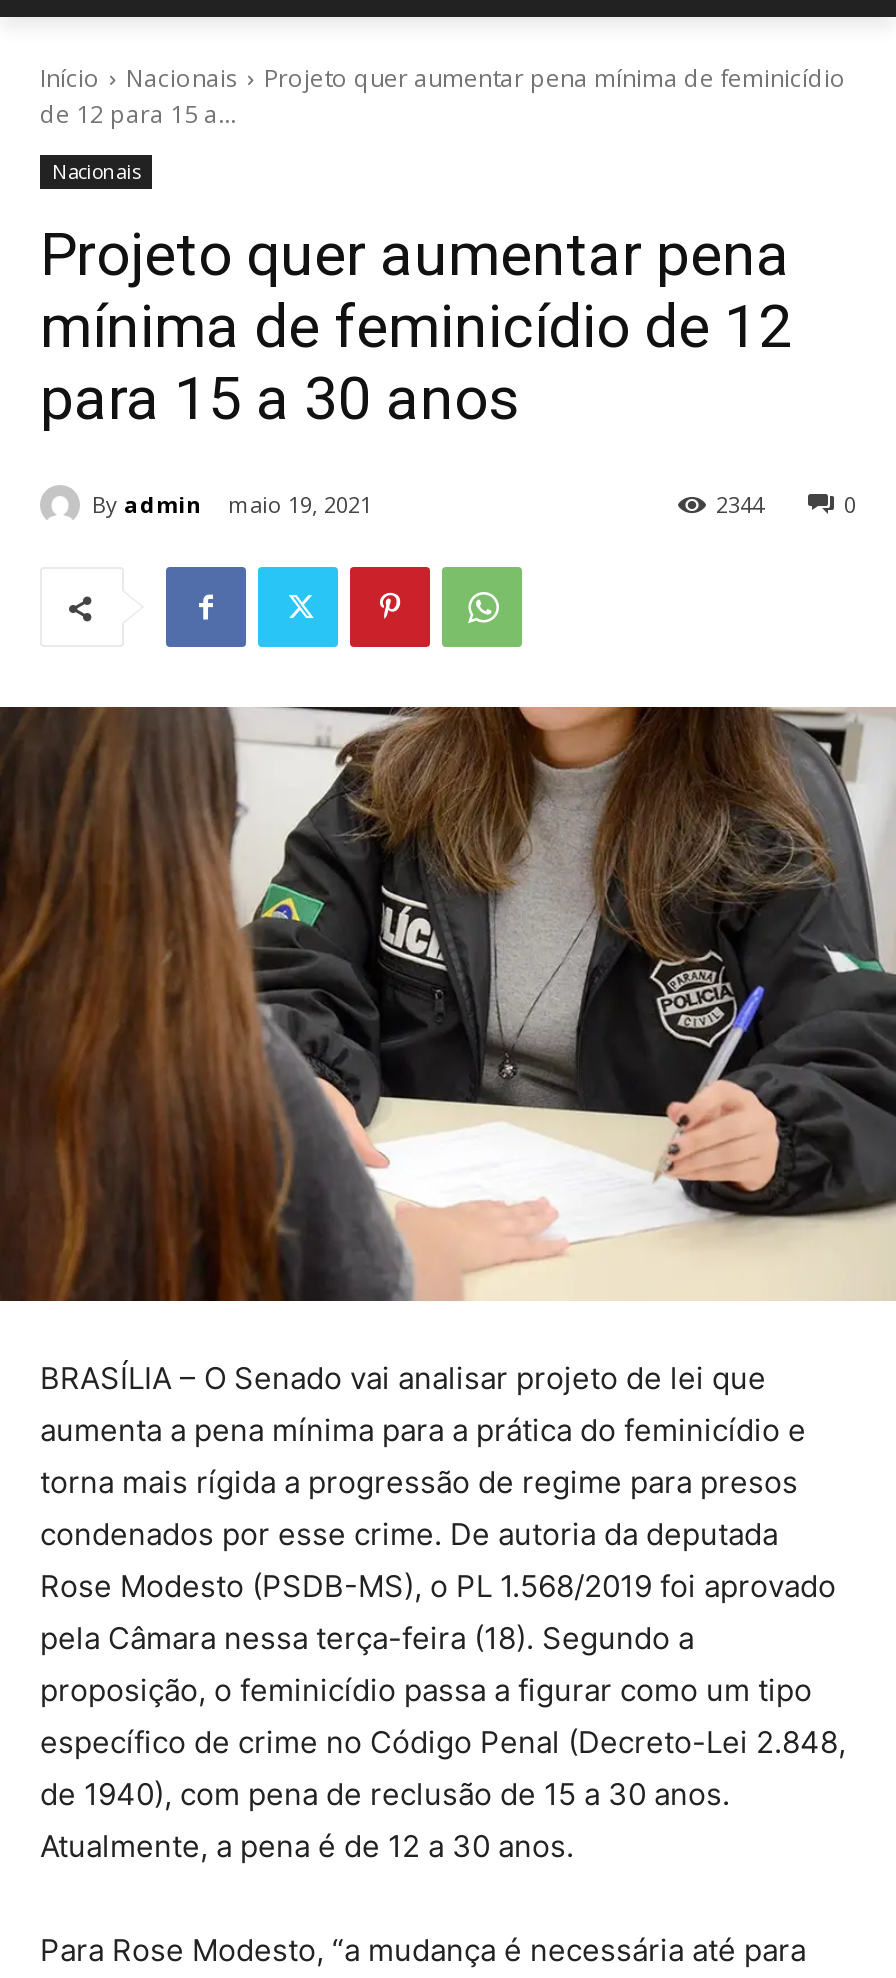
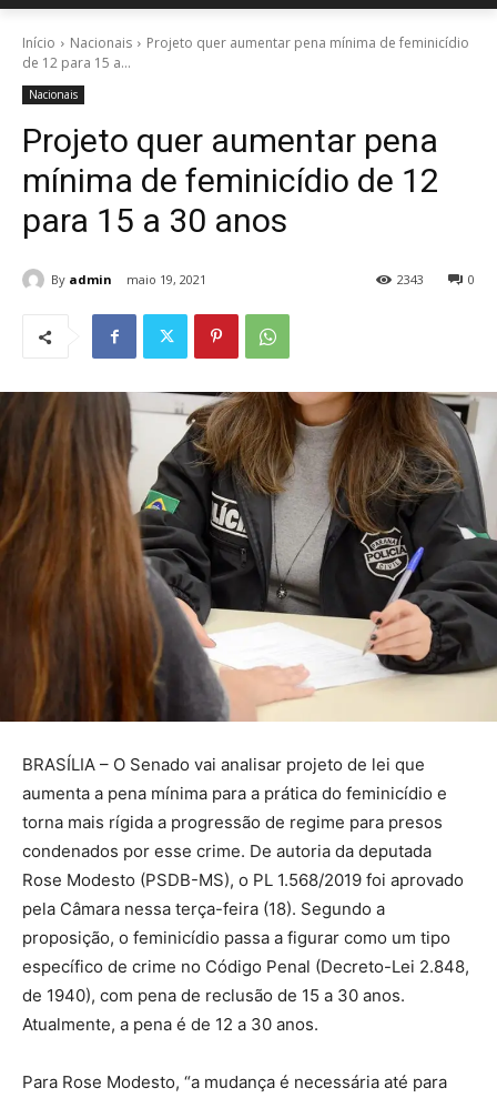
[716,489,764,519] 2344 -> [397,271,424,288] 2343

